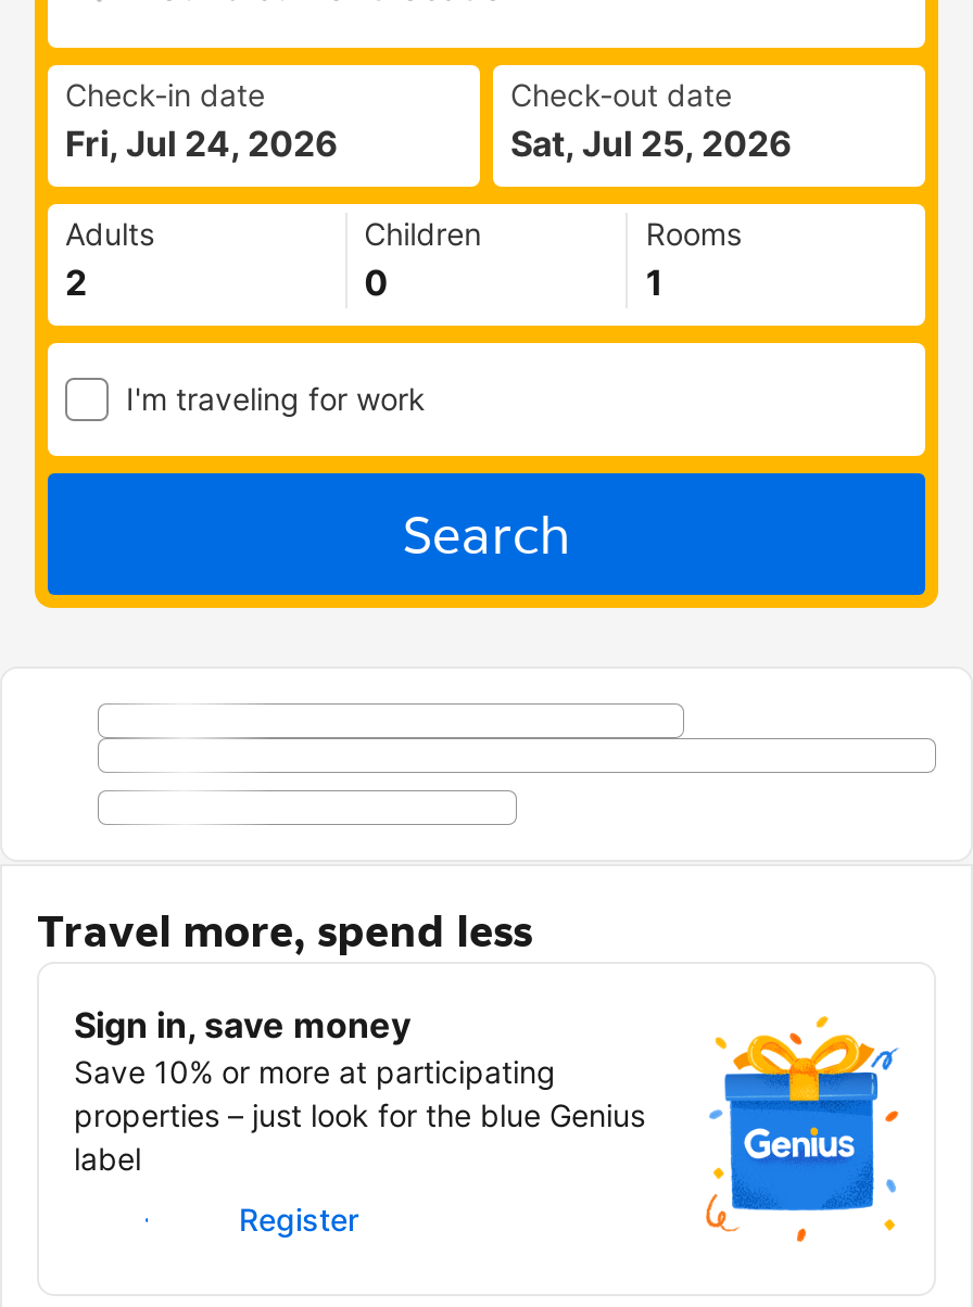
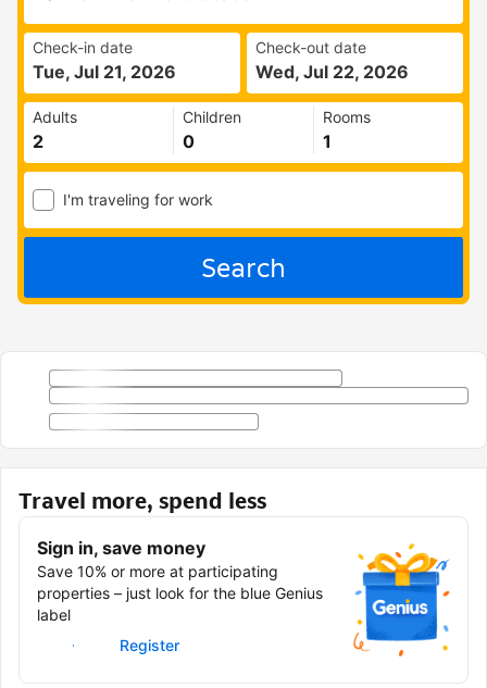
[65,122,339,165] Fri, Jul 24, 2026 -> [33,61,176,83] Tue, Jul 21, 2026
[510,122,793,165] Sat, Jul 25, 2026 -> [255,61,409,83] Wed, Jul 22, 2026

